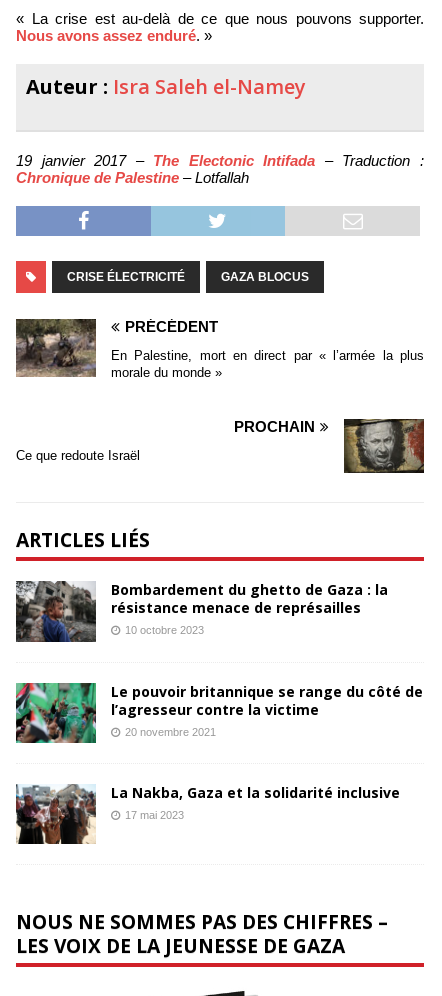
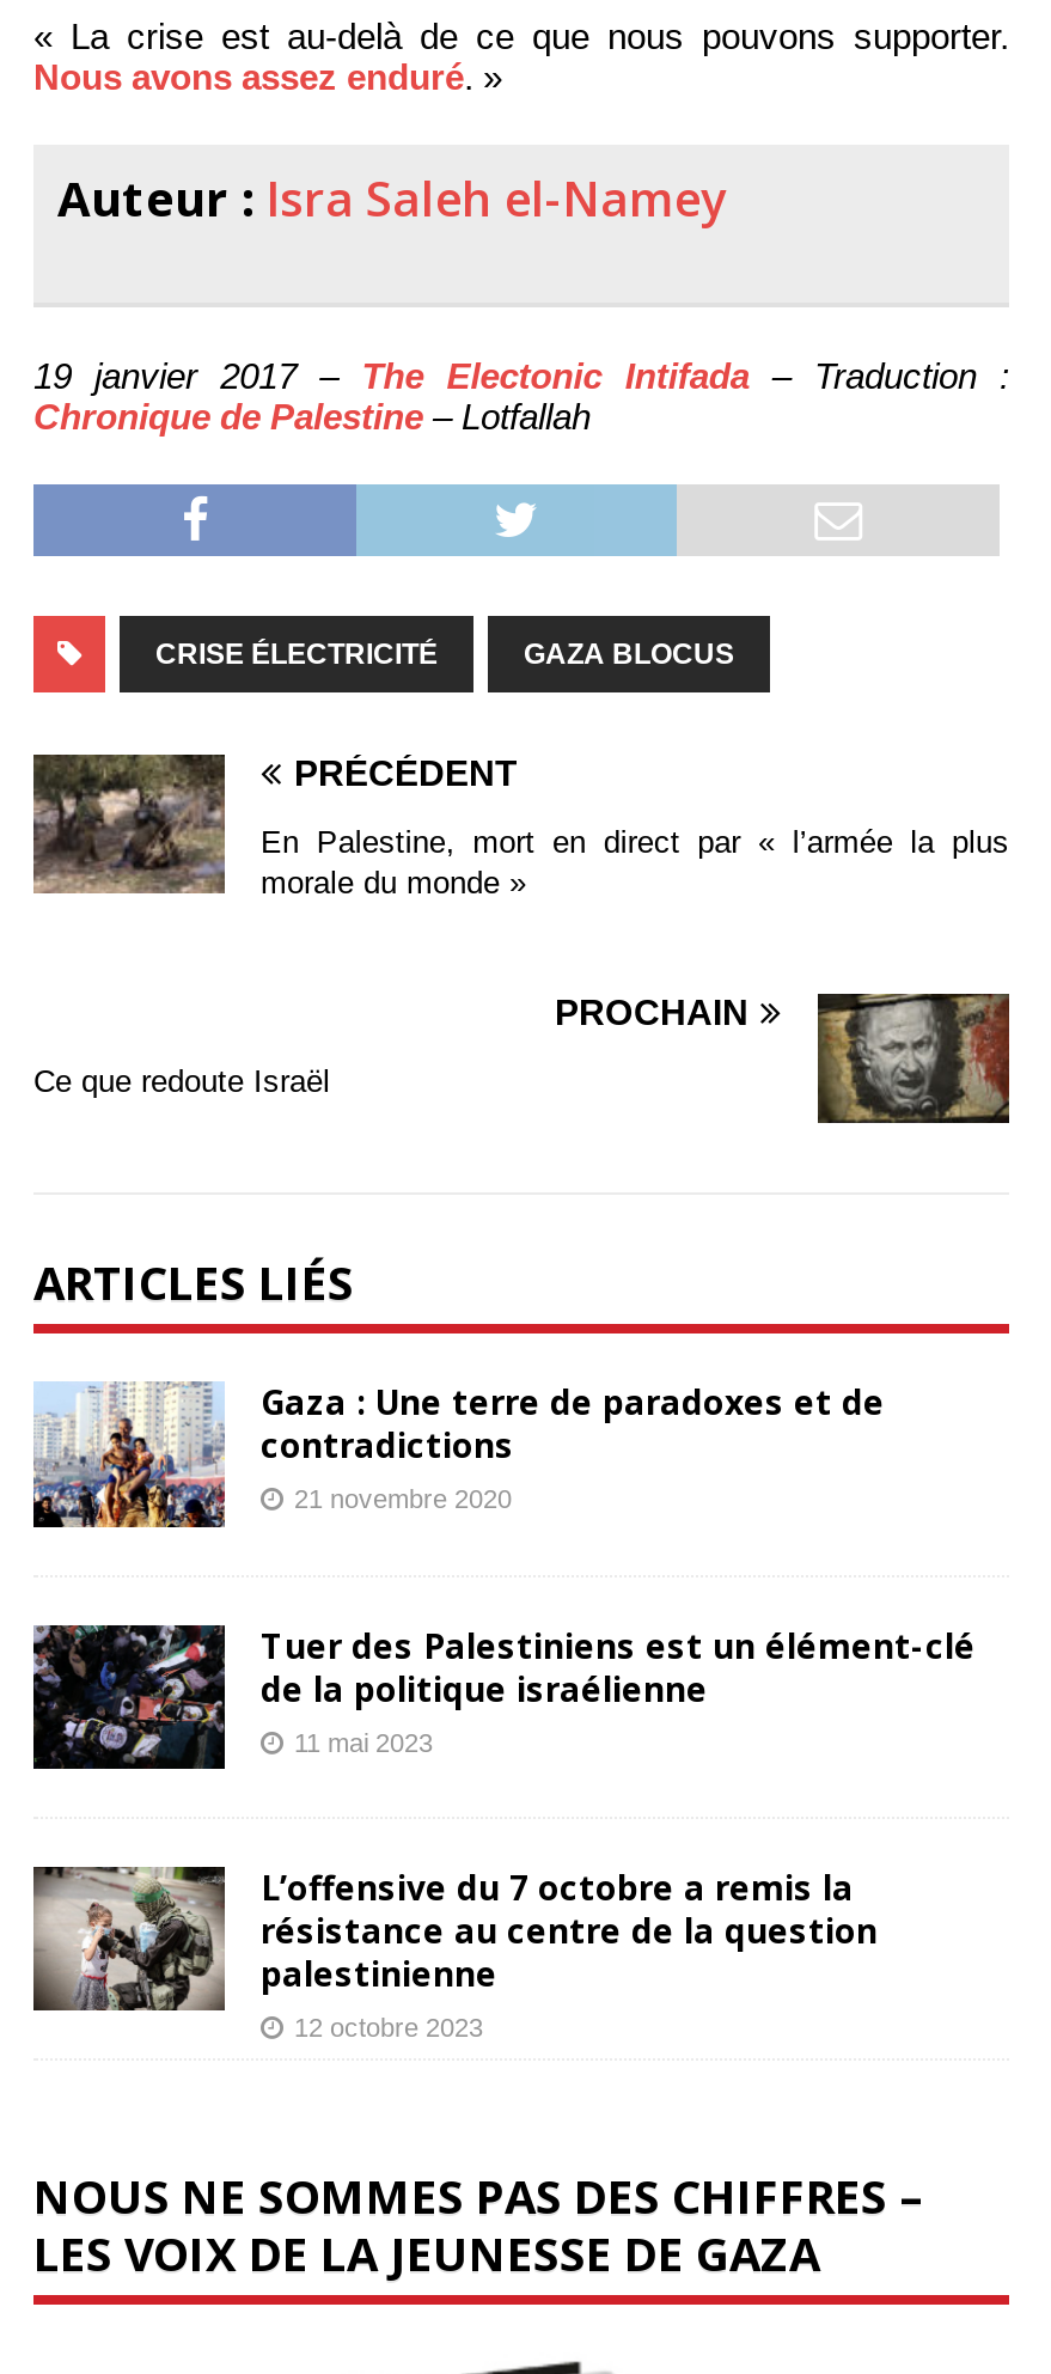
[15,580,388,643] [image] | Bombardement du ghetto de Gaza : la | résistance menace de représailles | 10 octobre 2023 -> [33,1380,885,1530] [image] | Gaza : Une terre de paradoxes et de | contradictions | 21 novembre 2020
[15,682,423,744] [image] | Le pouvoir britannique se range du côté de | l’agresseur contre la victime | 20 novembre 2021 -> [31,1622,976,1771] [image] | Tuer des Palestiniens est un élément-clé | de la politique israélienne | 11 mai 2023
[16,783,400,845] [image] | La Nakba, Gaza et la solidarité inclusive | 17 mai 2023 -> [31,1864,878,2041] [image] | L’offensive du 7 octobre a remis la | résistance au centre de la question | palestinienne | 12 octobre 2023

